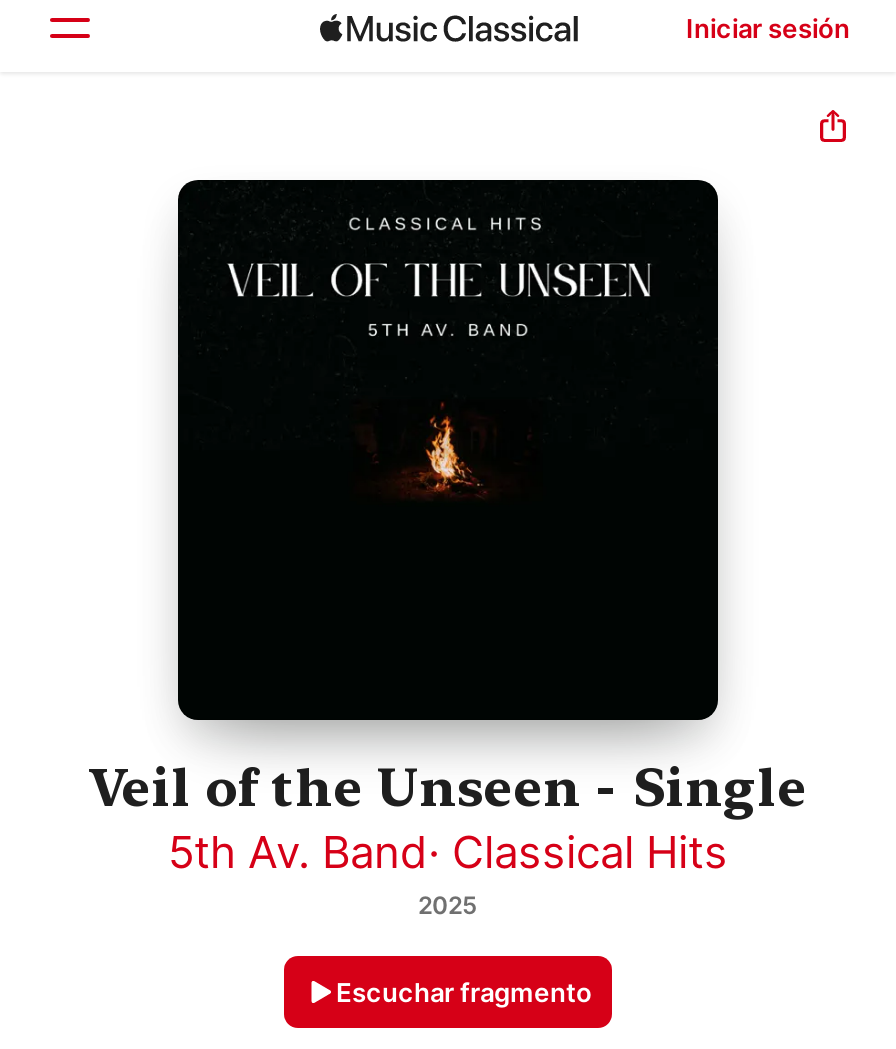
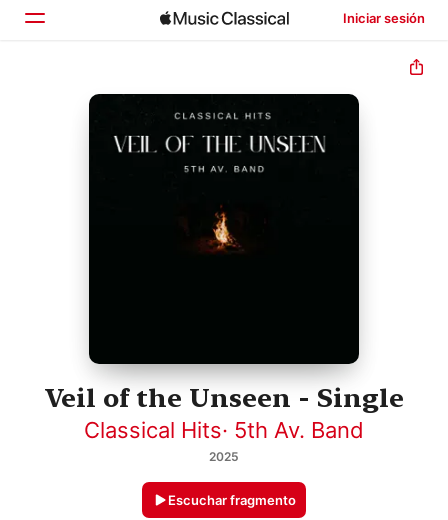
[168,827,728,879] 5th Av. Band · Classical Hits -> [84,417,364,443] Classical Hits · 5th Av. Band

